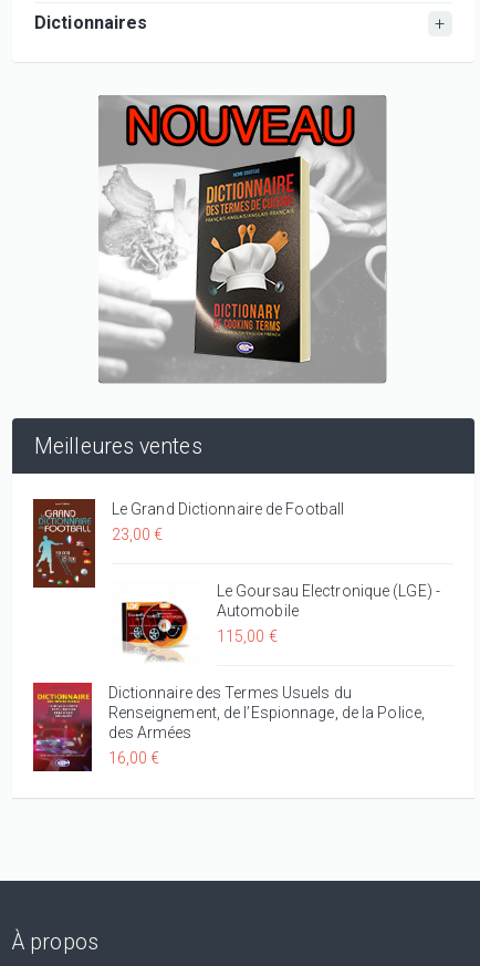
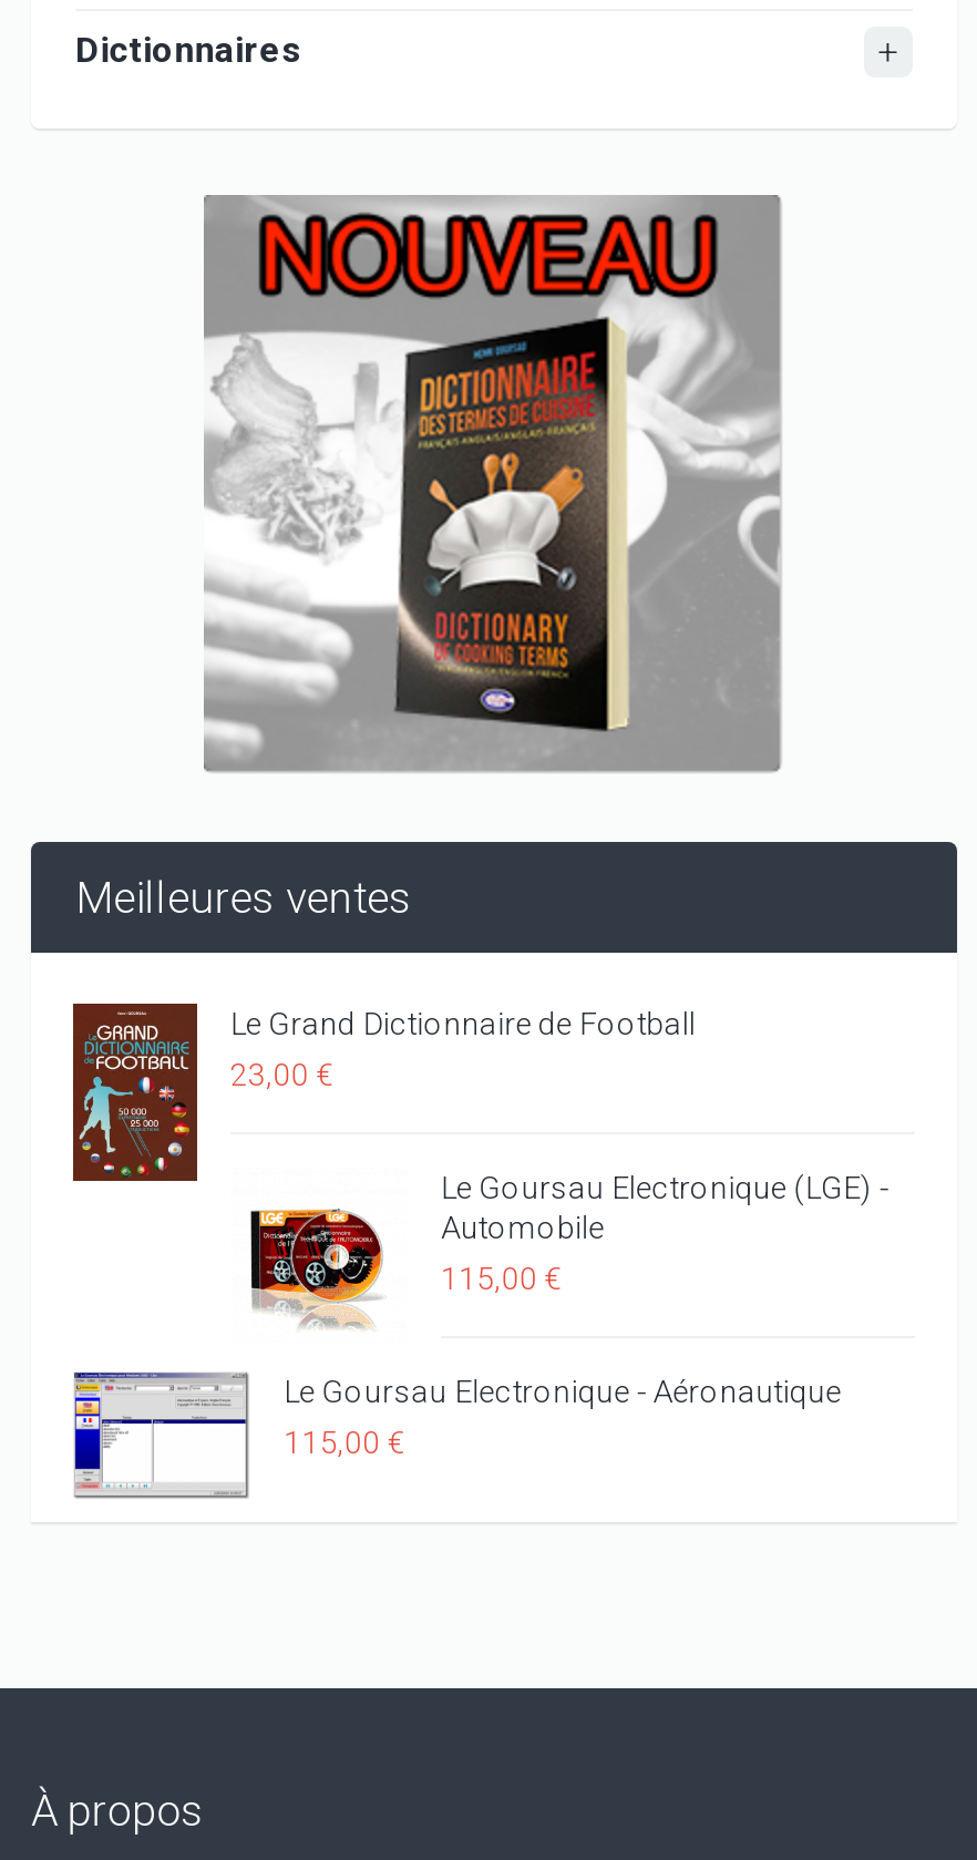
[32,682,92,772] [image] -> [73,1369,191,1500] [image]
[108,684,425,766] Dictionnaire des Termes Usuels du | Renseignement, de l’Espionnage, de la Police, | des Armées | 16,00 € -> [284,1373,841,1459] Le Goursau Electronique - Aéronautique | 115,00 €

